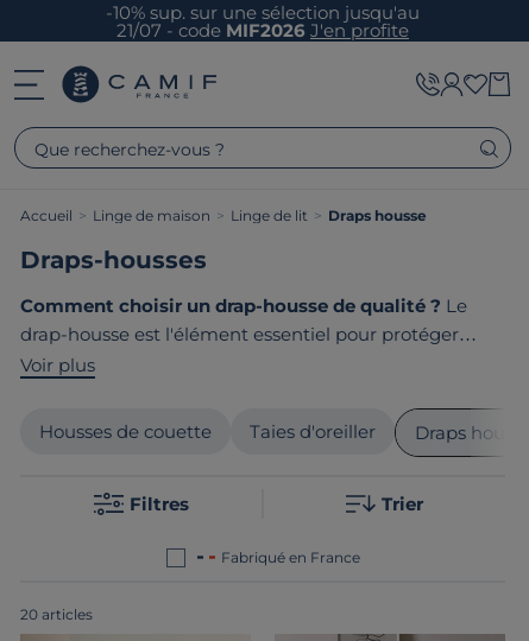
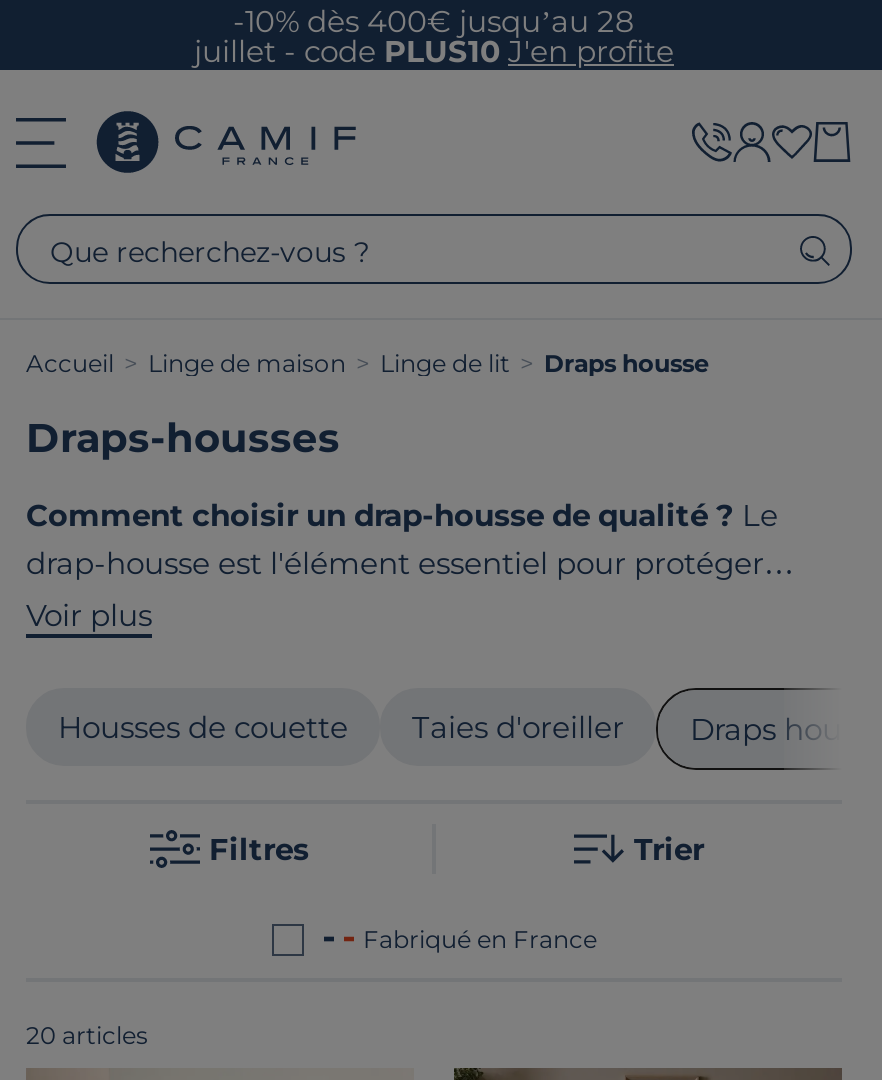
[106,1,420,41] -10% sup. sur une sélection jusqu'au | 21/07 - codeMIF2026 J'en profite -> [194,1,674,69] -10% dès 400€ jusqu’au 28 | juillet - codePLUS10 J'en profite

